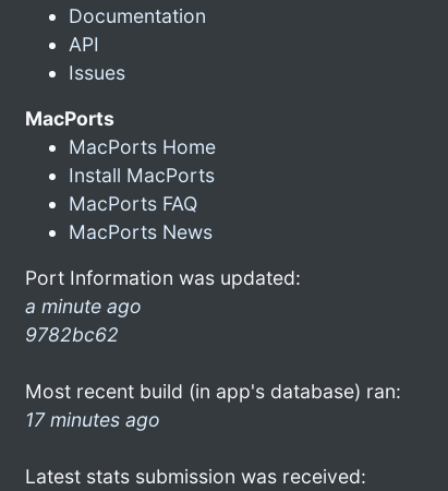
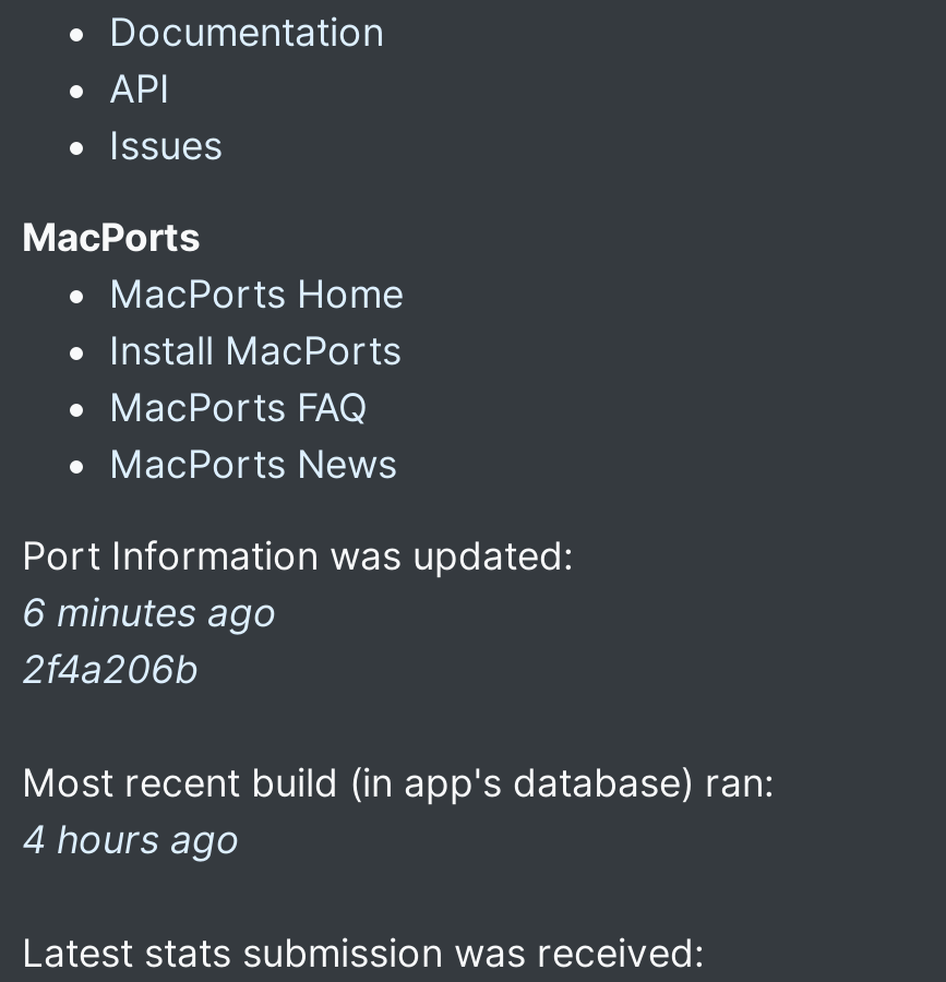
[25,295,142,346] a minute ago | 9782bc62 -> [22,589,277,692] 6 minutes ago | 2f4a206b
[25,408,160,431] 17 minutes ago -> [22,816,240,862] 4 hours ago

